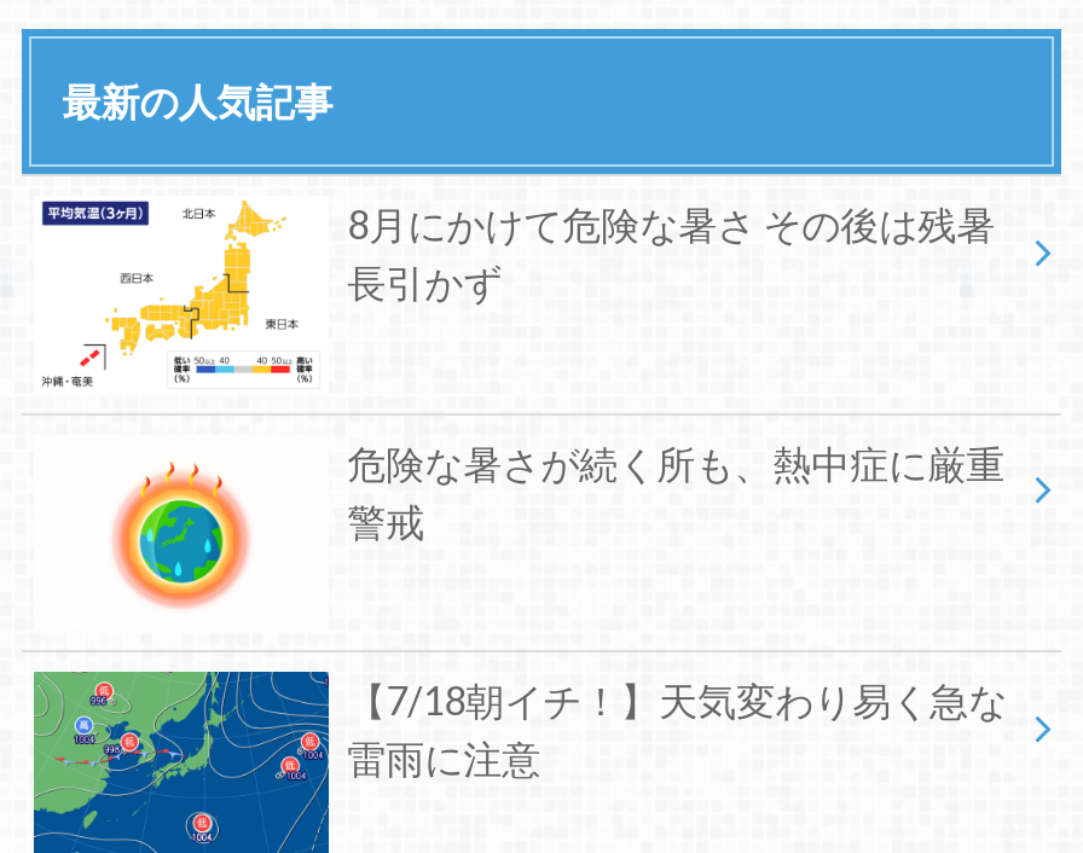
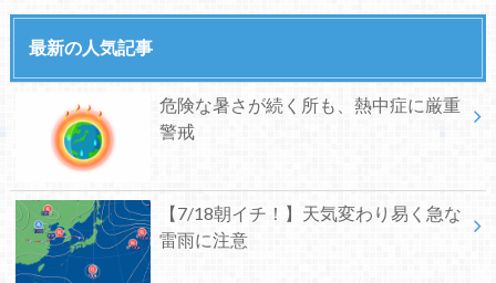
[41,199,995,388] [image] | 8月にかけて危険な暑さ その後は残暑 | 長引かず -> none

